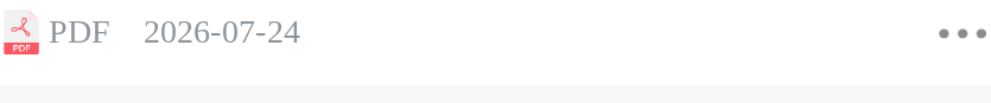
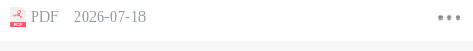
[49,13,300,49] PDF 2026-07-24 -> [30,8,146,24] PDF 2026-07-18

